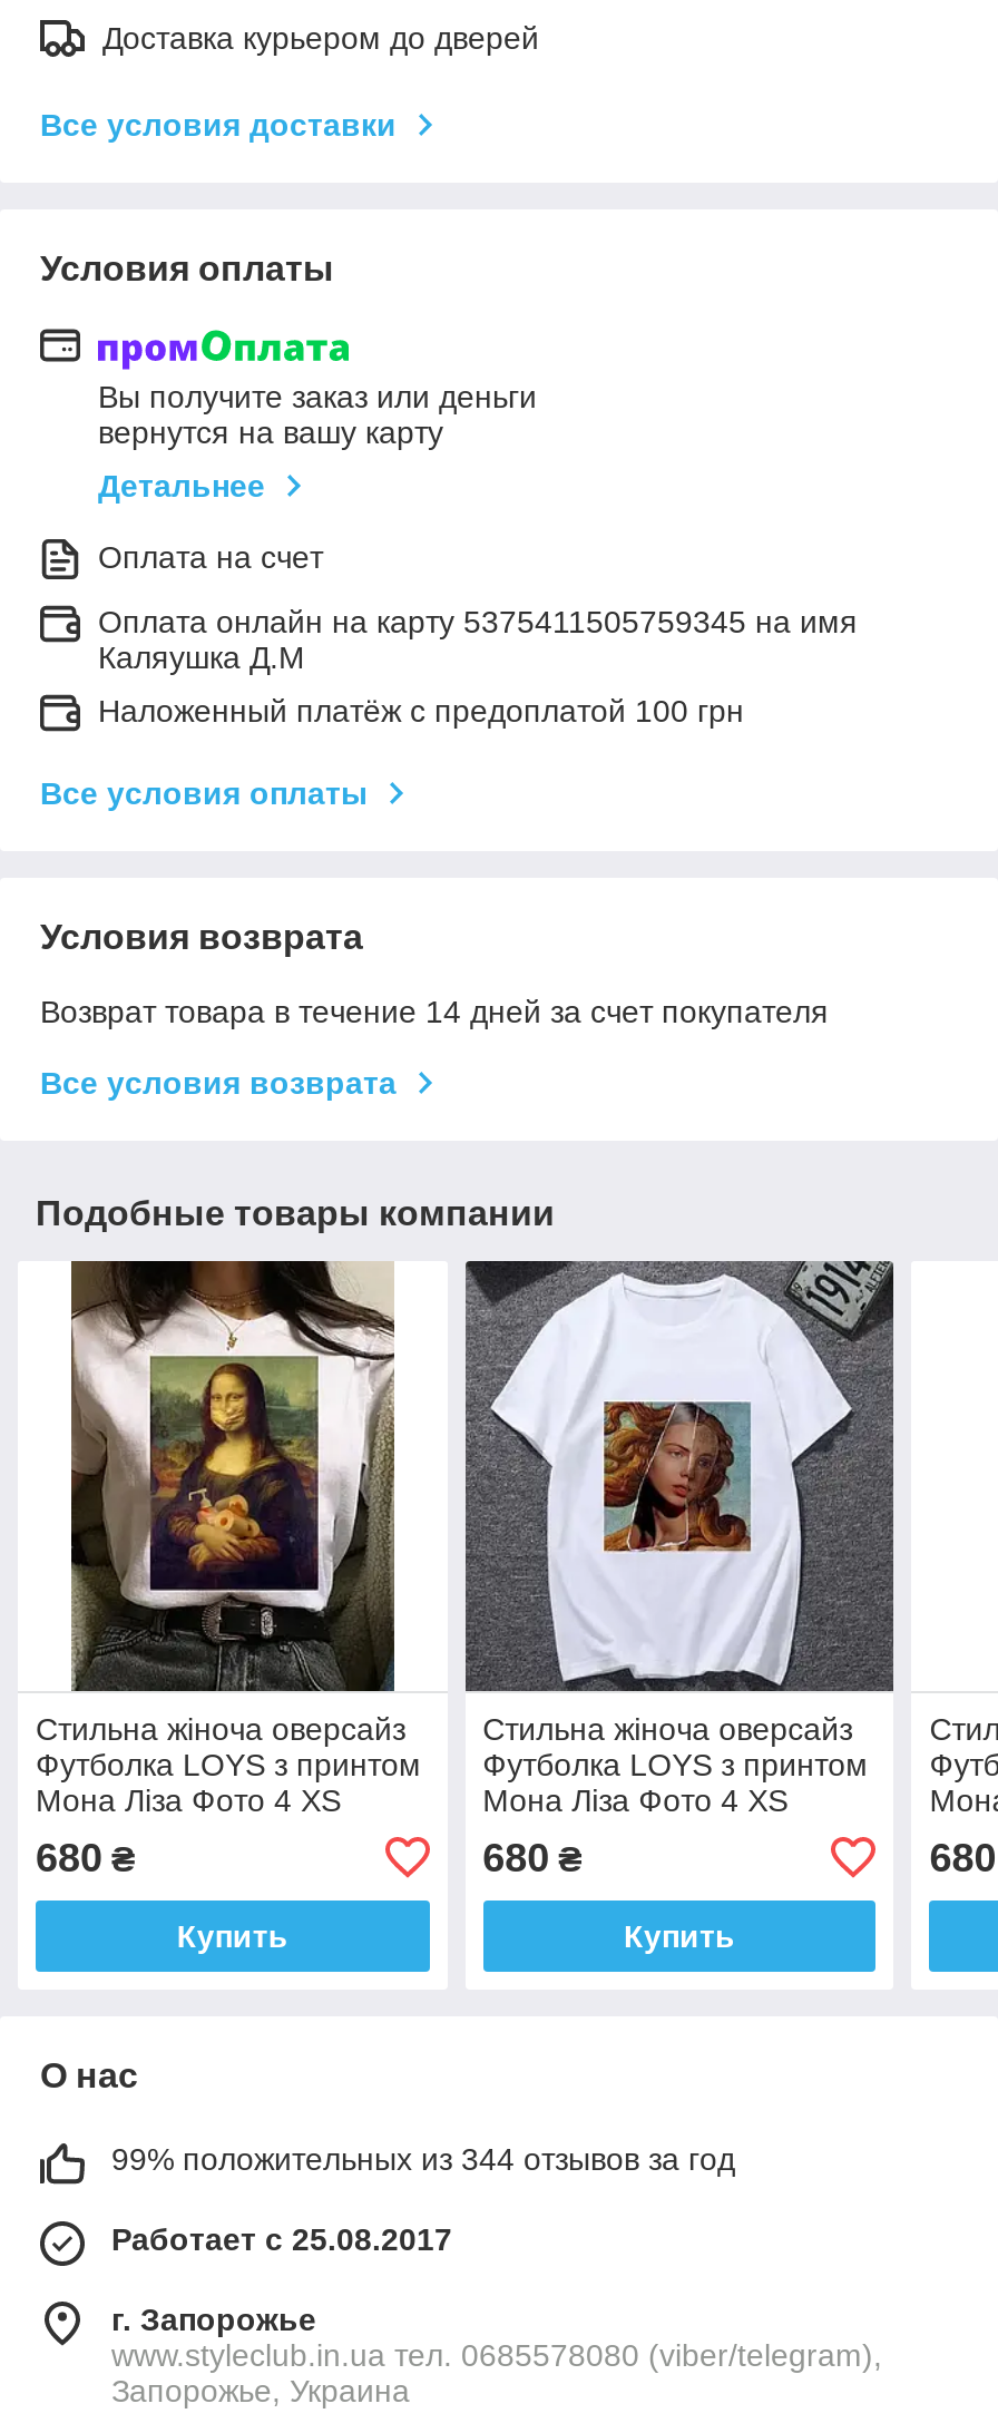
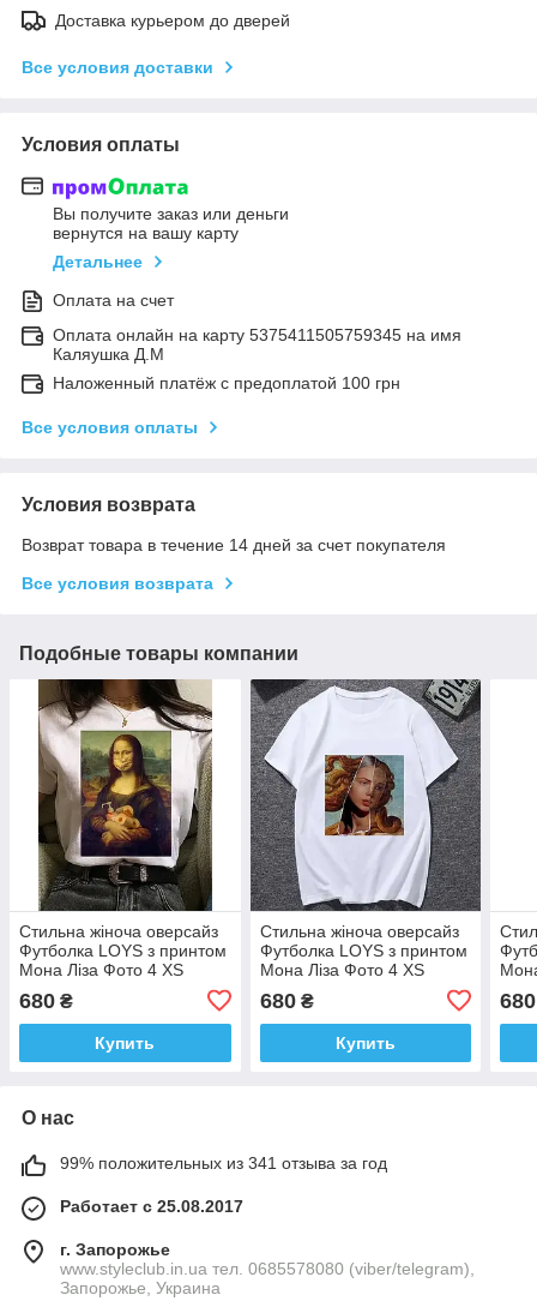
[111,2141,735,2176] 99% положительных из 344 отзывов за год -> [60,1153,387,1172] 99% положительных из 341 отзыва за год

